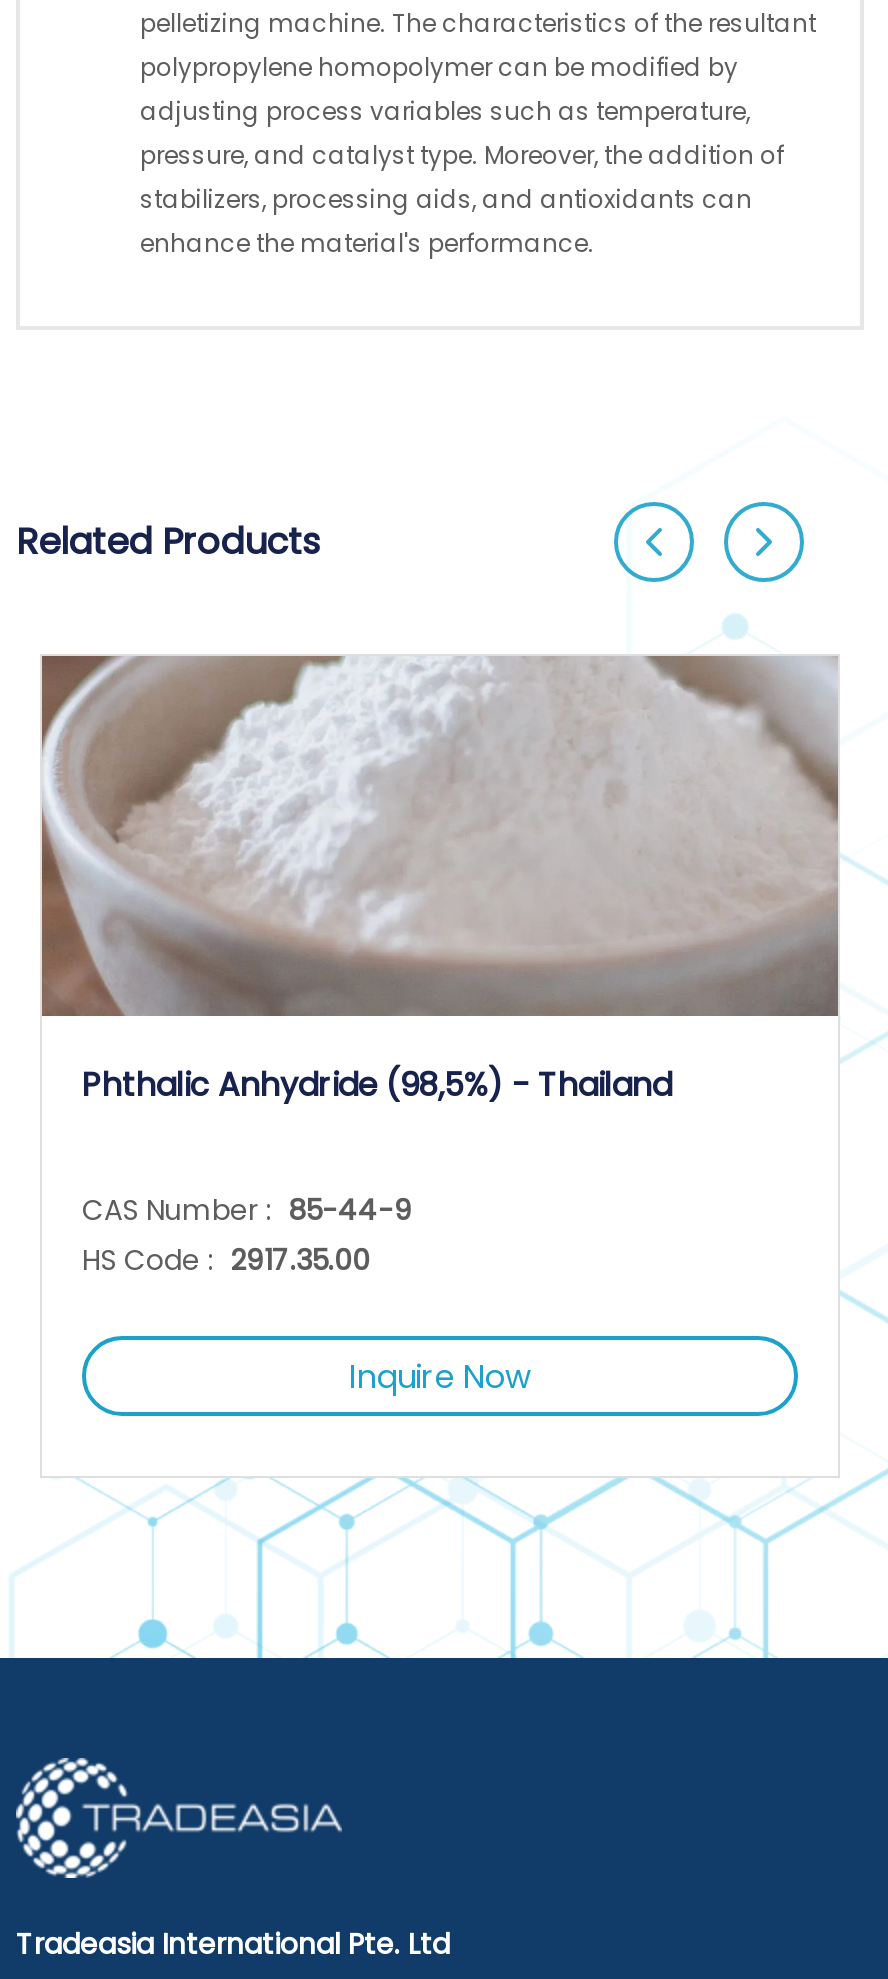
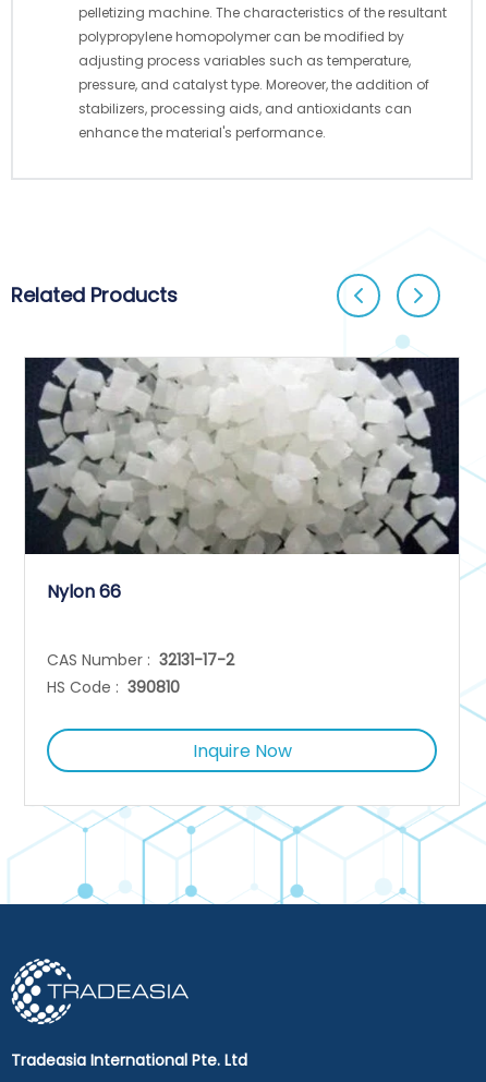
[40,654,840,1108] [image] | Phthalic Anhydride (98,5%) - Thailand -> [24,357,460,604] [image] | Nylon 66
[82,1190,412,1280] CAS Number : 85-44-9 | HS Code : 2917.35.00 -> [47,649,234,698] CAS Number : 32131-17-2 | HS Code : 390810

